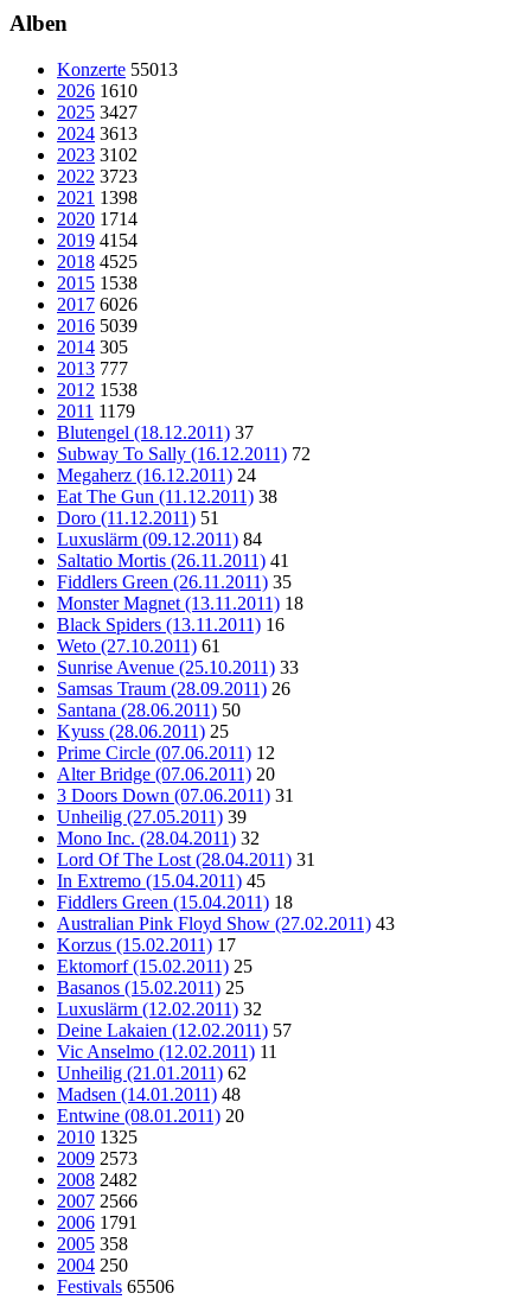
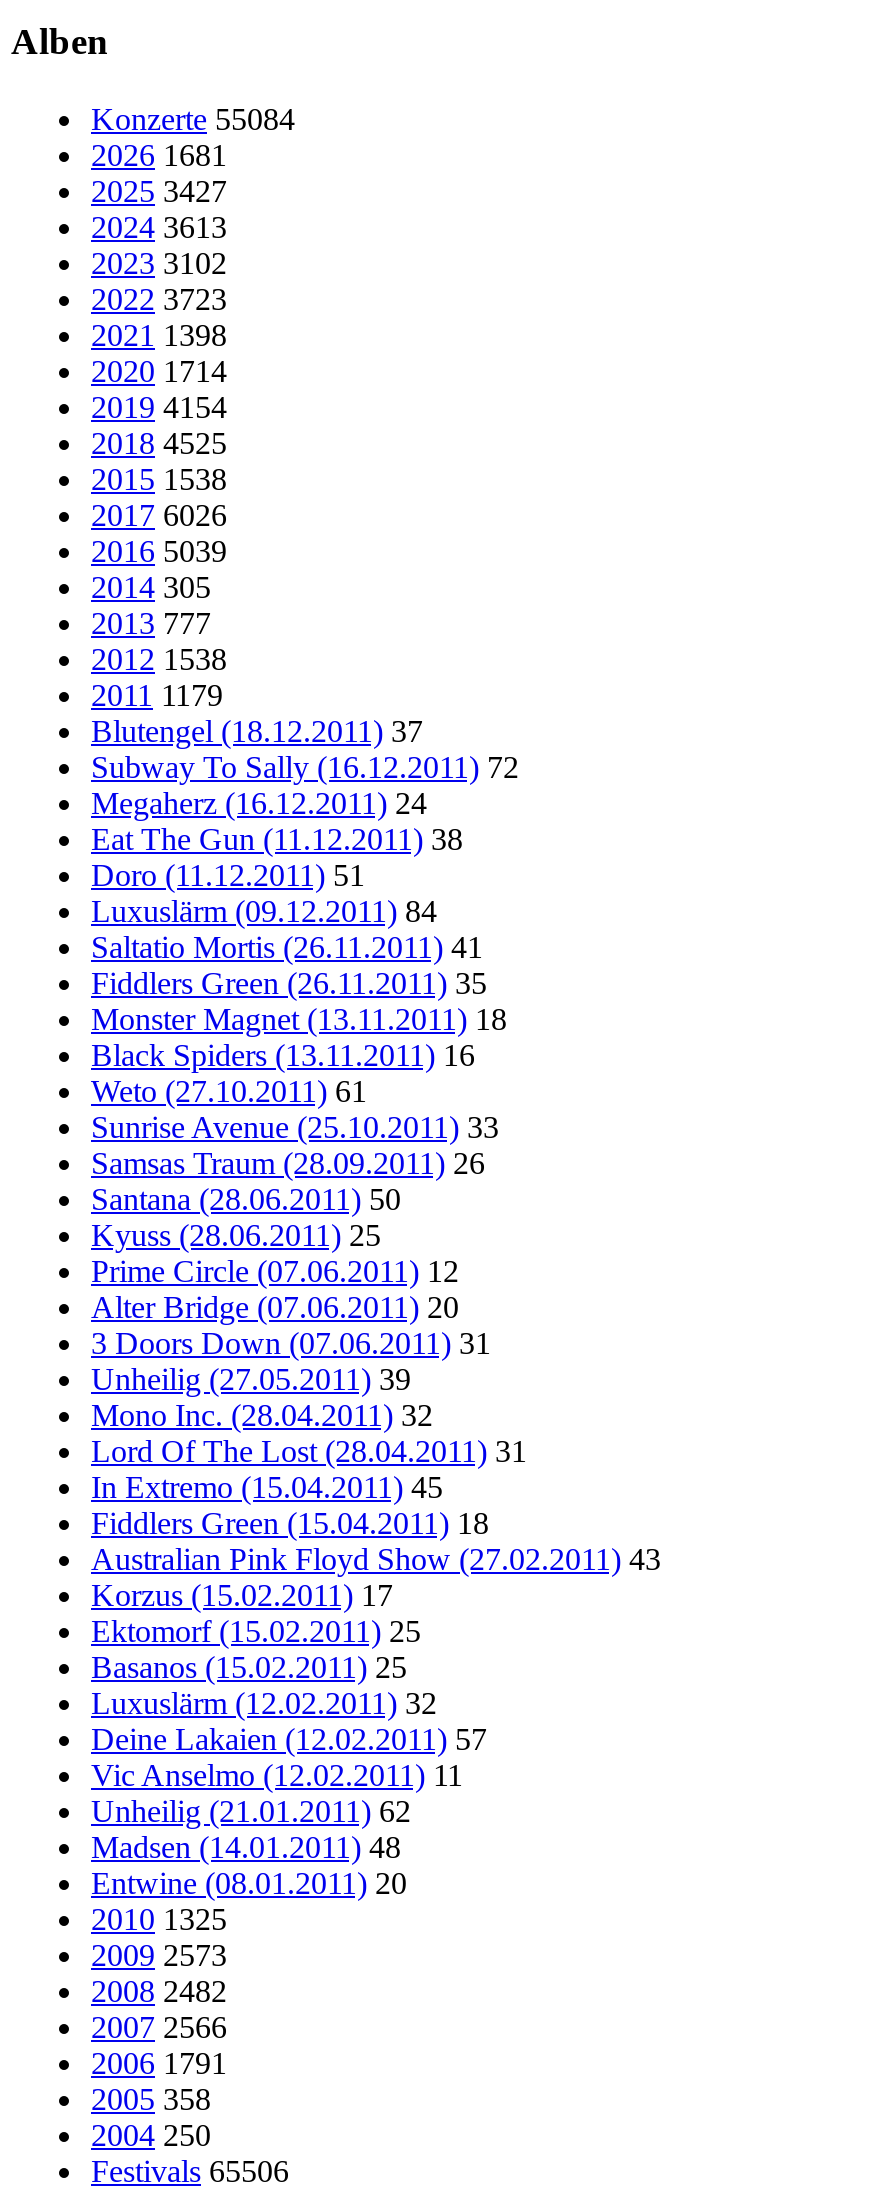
[57,59,178,79] Konzerte 55013 -> [91,102,295,136] Konzerte 55084
[57,81,138,101] 2026 1610 -> [91,138,227,172] 2026 1681

